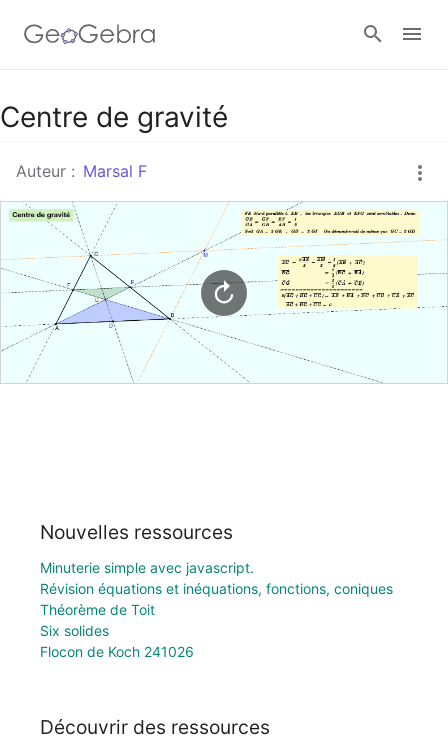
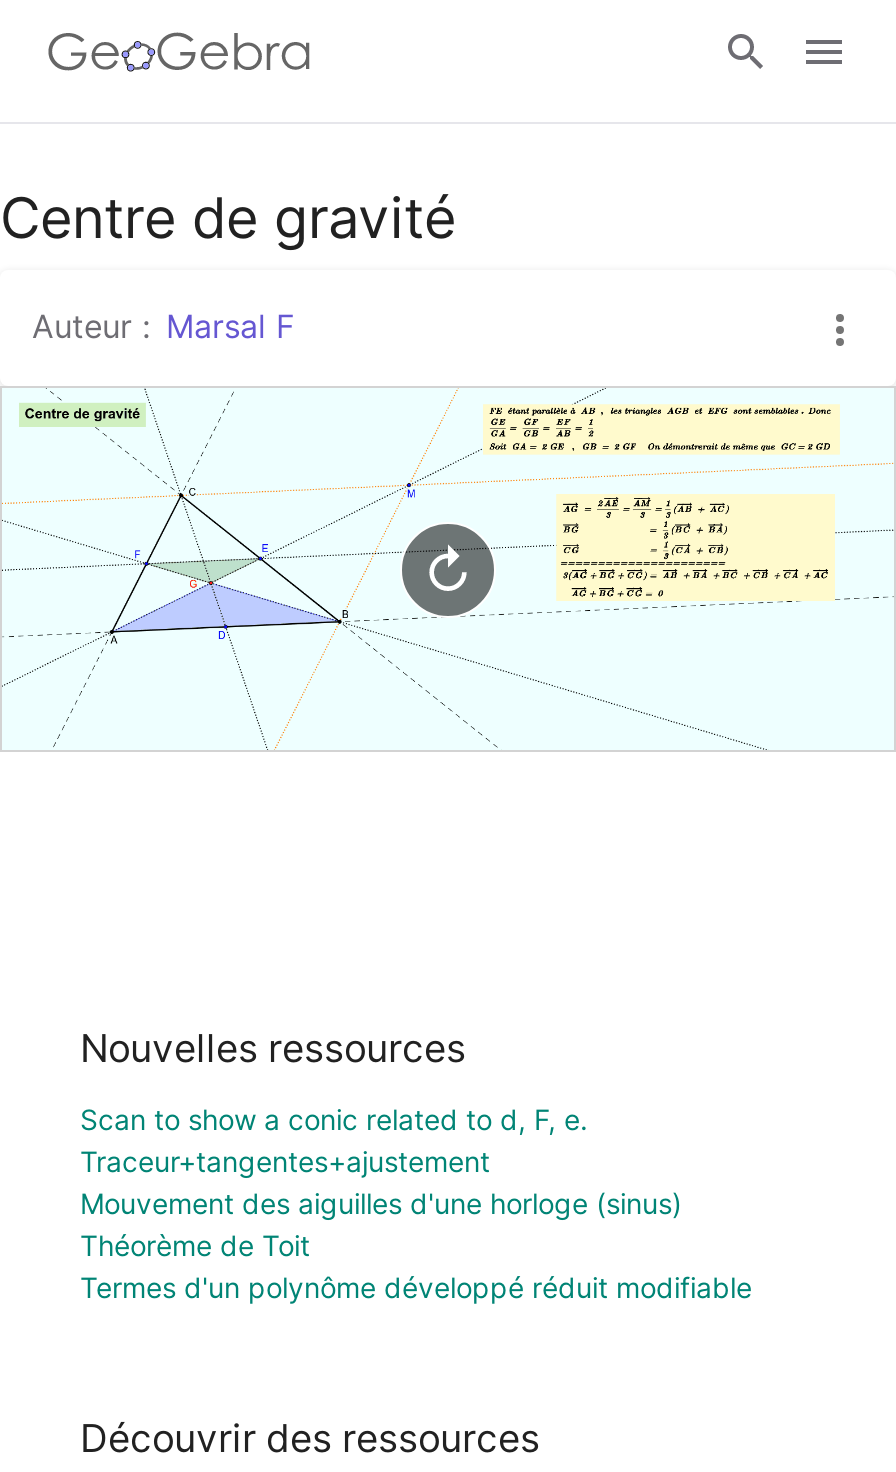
[40,559,393,597] Minuterie simple avec javascript. | Révision équations et inéquations, fonctions, coniques -> [80,1102,682,1220] Scan to show a conic related to d, F, e. | Traceur+tangentes+ajustement | Mouvement des aiguilles d'une horloge (sinus)
moved [40,601,155,618] -> [80,1228,310,1262]: Théorème de Toit
[40,622,194,660] Six solides | Flocon de Koch 241026 -> [80,1270,752,1304] Termes d'un polynôme développé réduit modifiable

